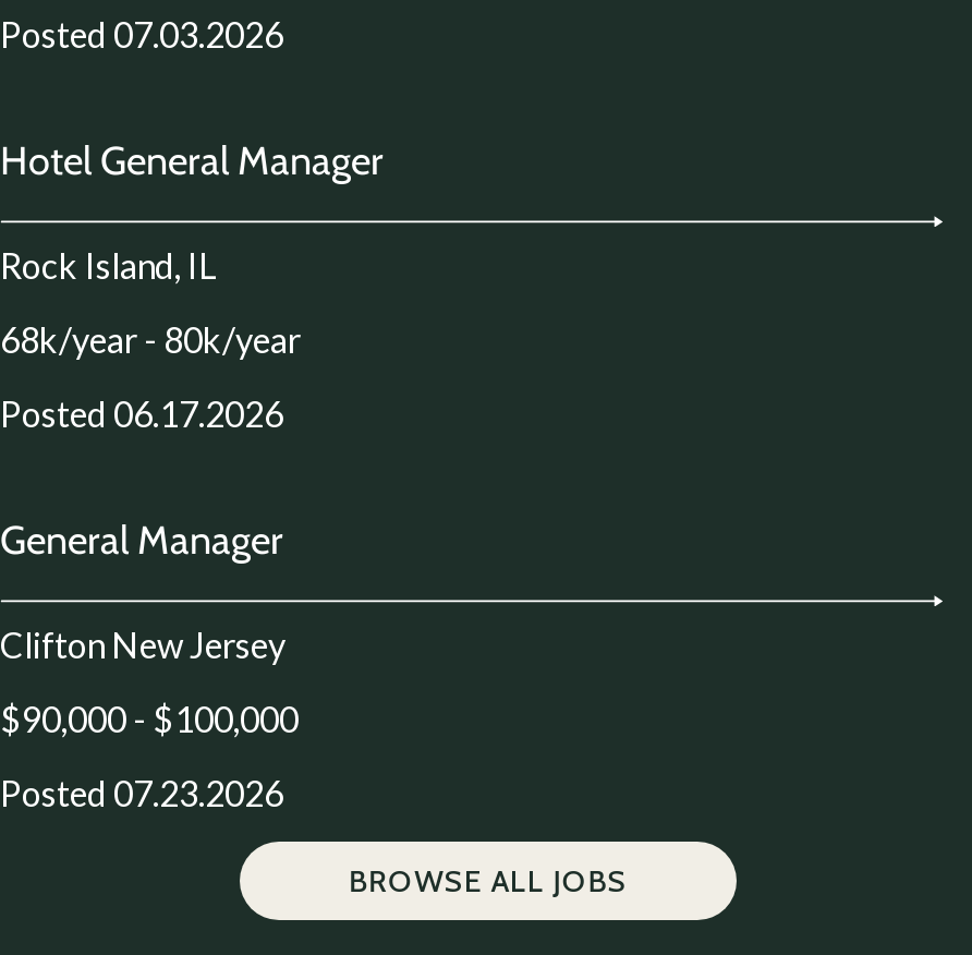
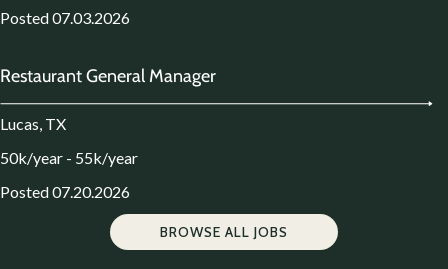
[0,137,384,813] Hotel General Manager | Rock Island, IL | 68k/year - 80k/year | Posted 06.17.2026 | General Manager | Clifton New Jersey | $90,000 - $100,000 | Posted 07.23.2026 -> [0,65,216,201] Restaurant General Manager | Lucas, TX | 50k/year - 55k/year | Posted 07.20.2026

